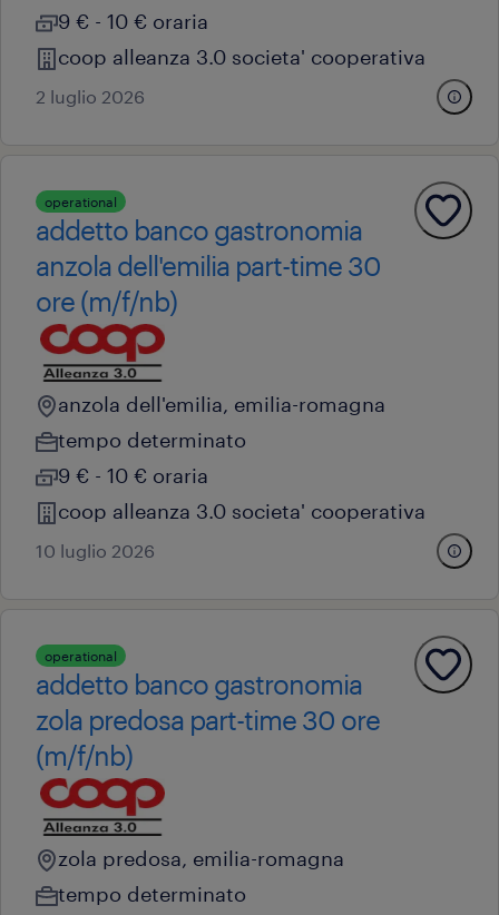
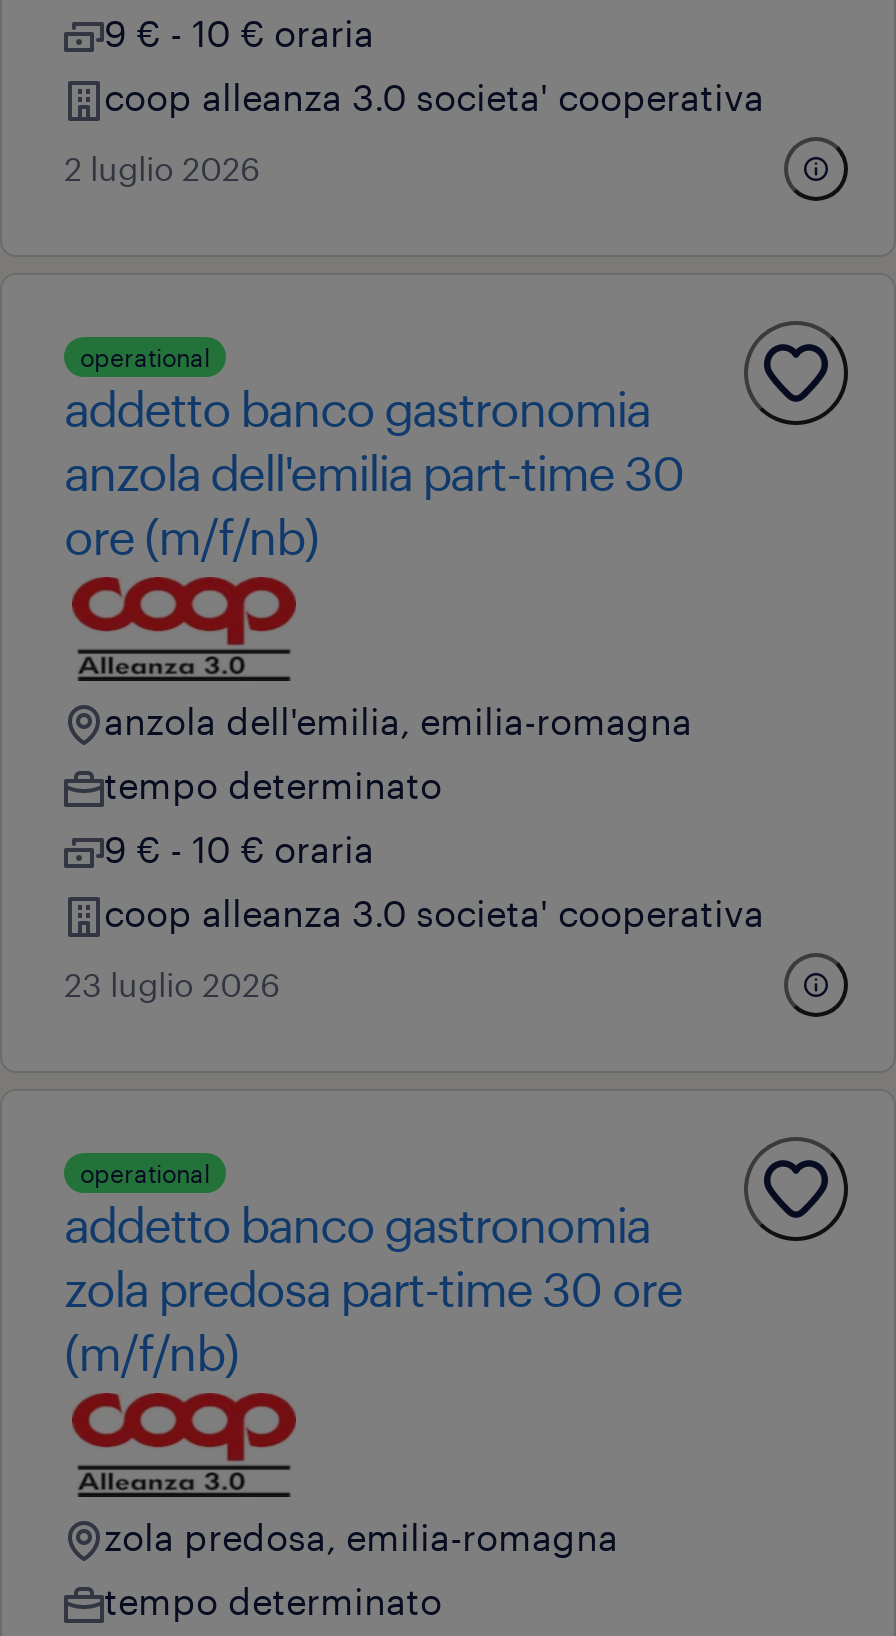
[36,540,155,561] 10 luglio 2026 -> [64,965,280,1003] 23 luglio 2026

